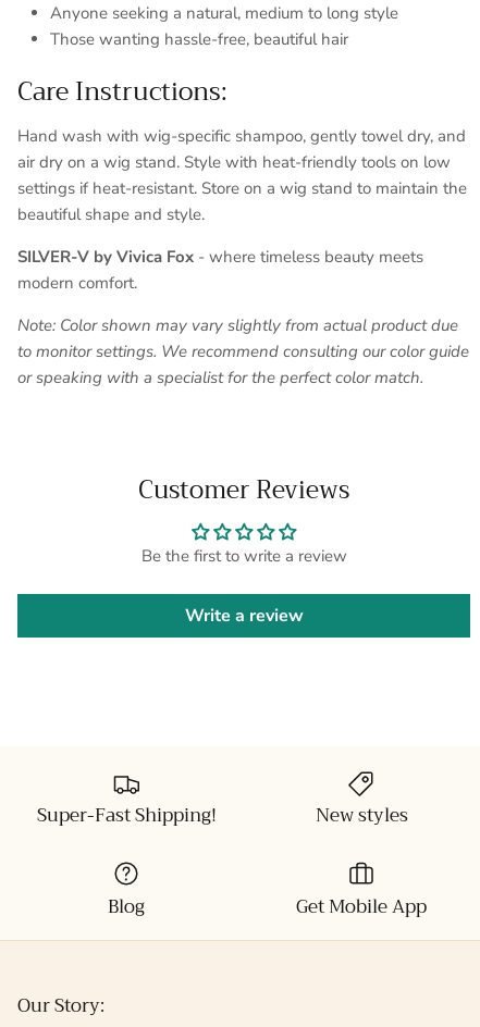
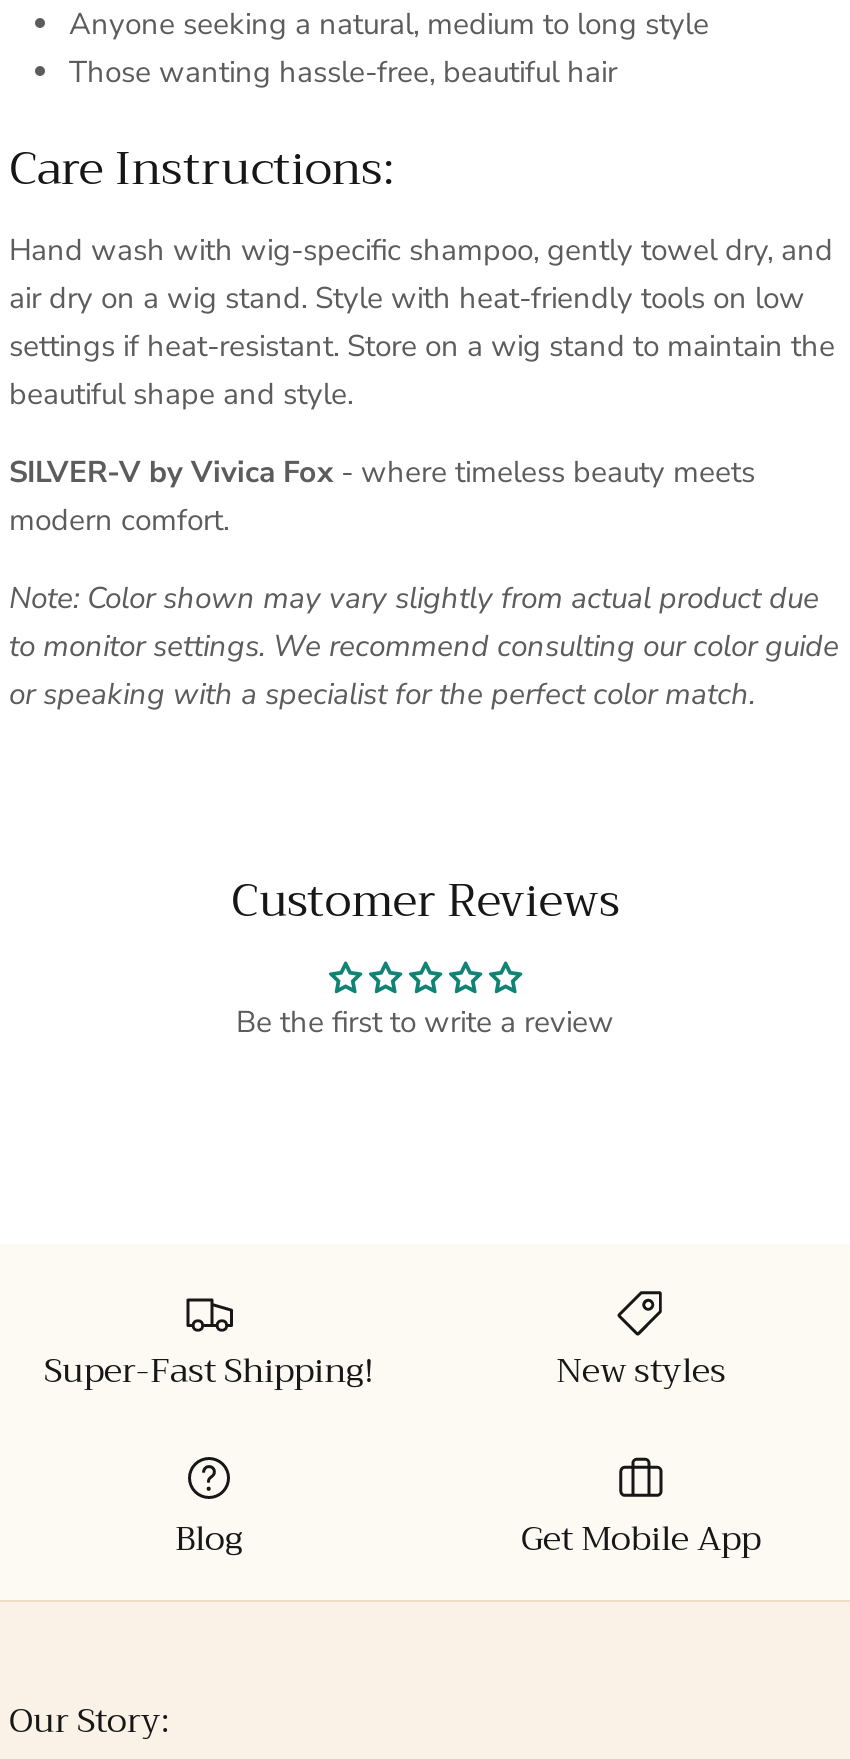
[184,604,303,628] Write a review -> none

